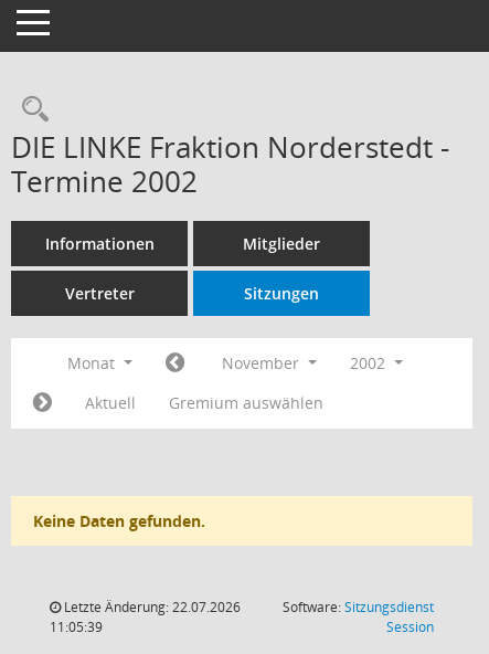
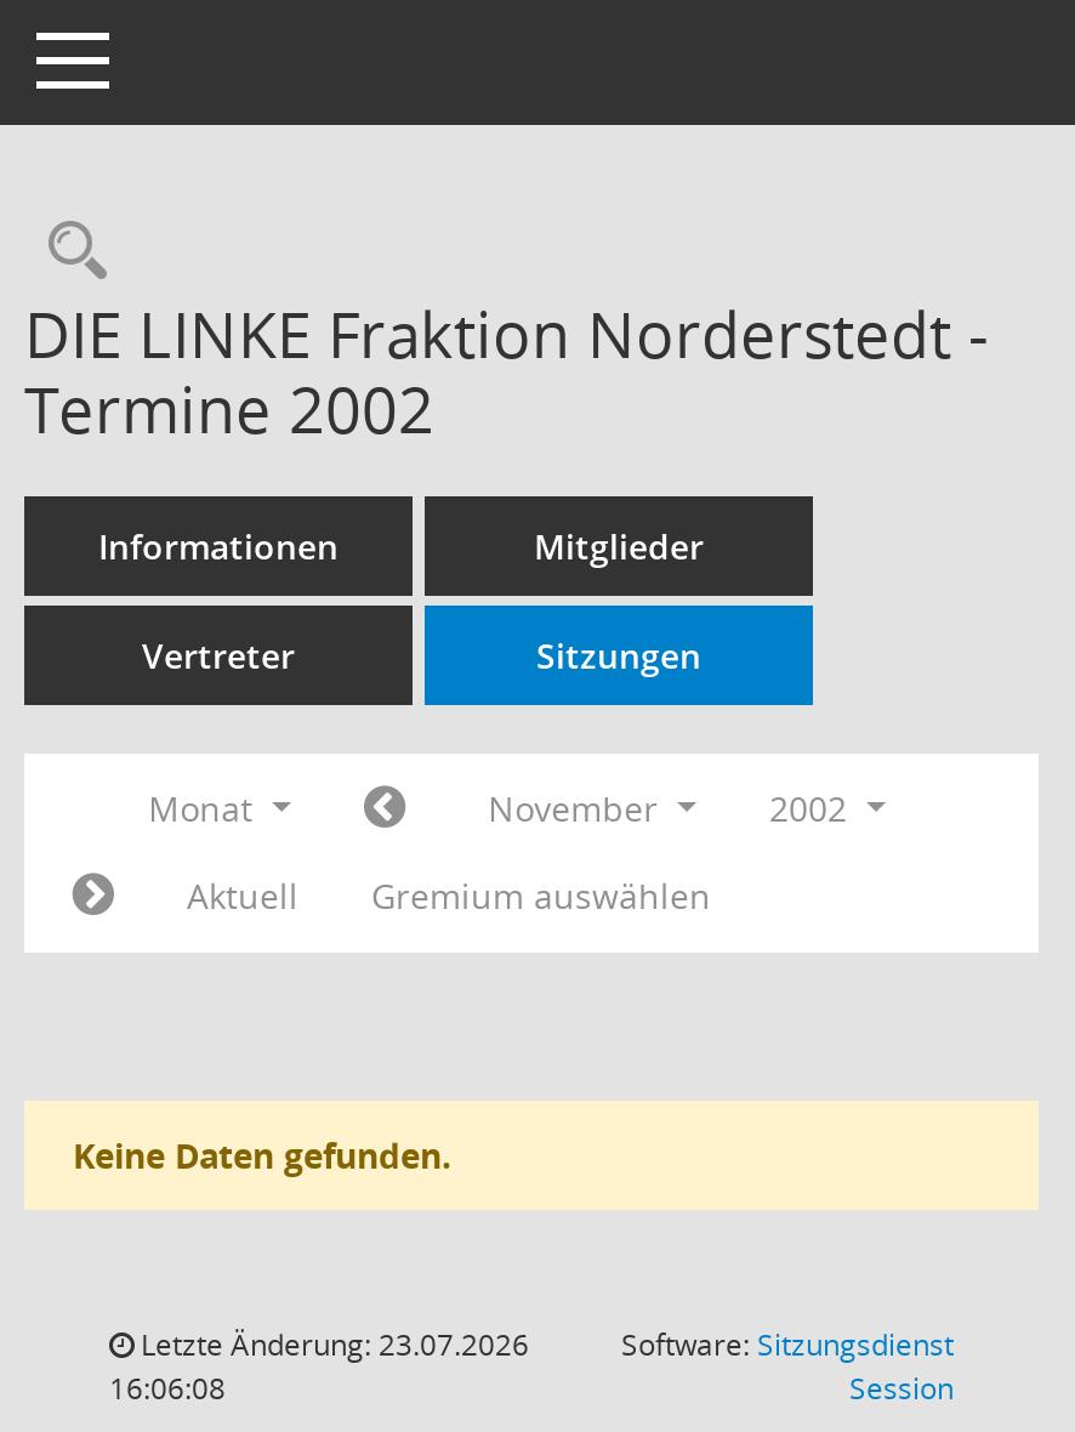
[61,598,241,616] Letzte Änderung: 22.07.2026 -> [133,1324,529,1365] Letzte Änderung: 23.07.2026
[50,618,103,636] 11:05:39 -> [109,1368,226,1409] 16:06:08

